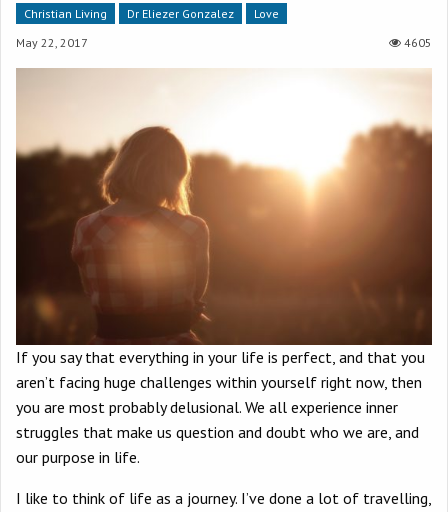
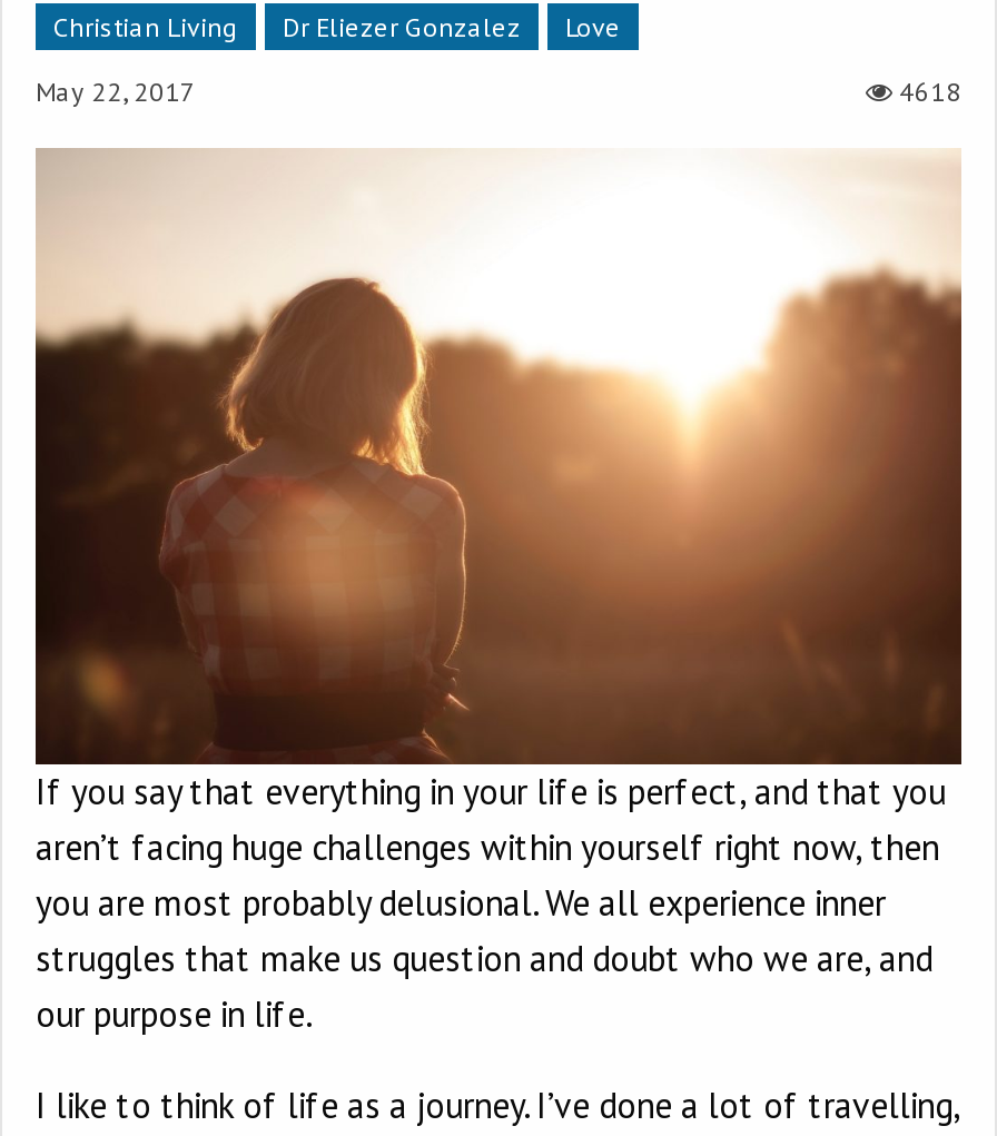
[401,35,432,50] 4605 -> [892,75,961,108] 4618

